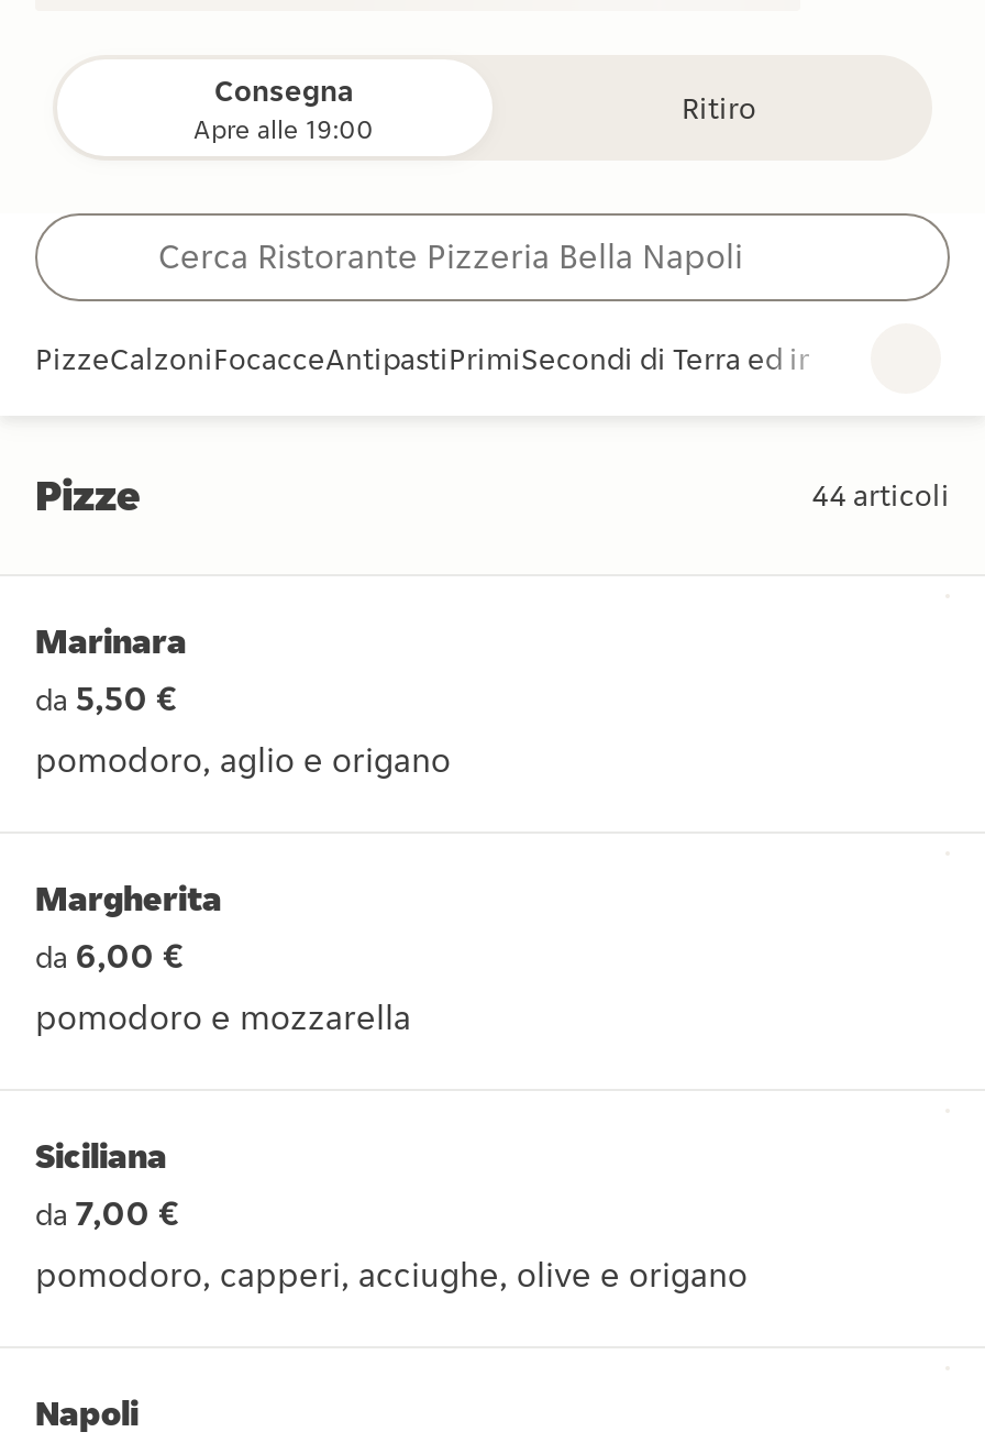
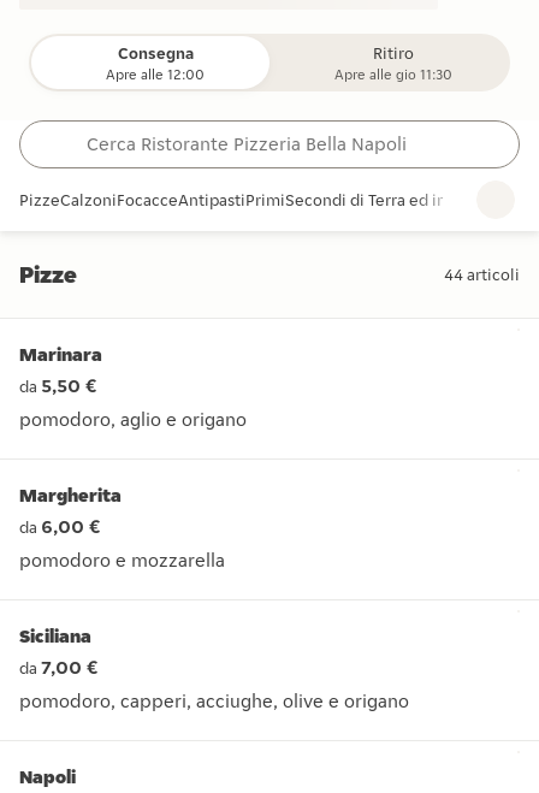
[193,112,374,145] Apre alle 19:00 -> [106,65,205,83] Apre alle 12:00
none -> [334,65,452,83] Apre alle gio 11:30

